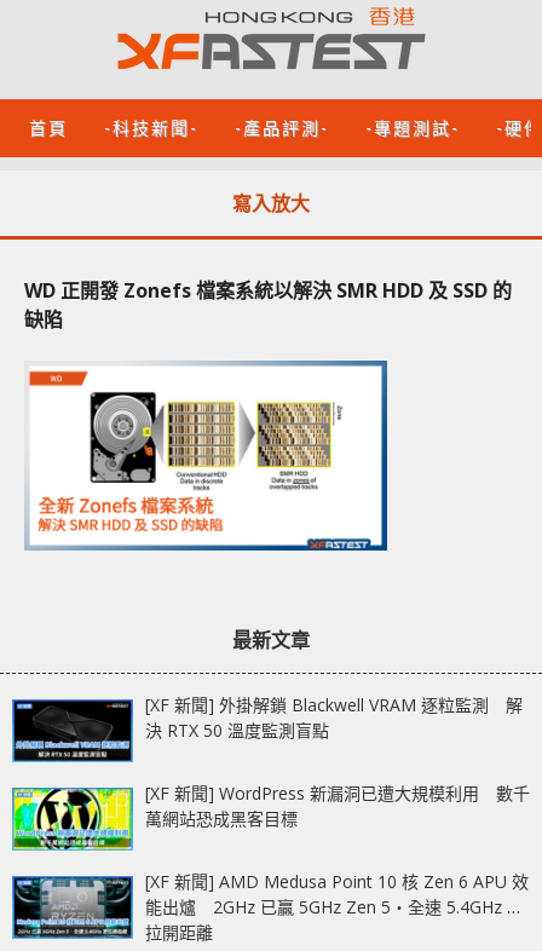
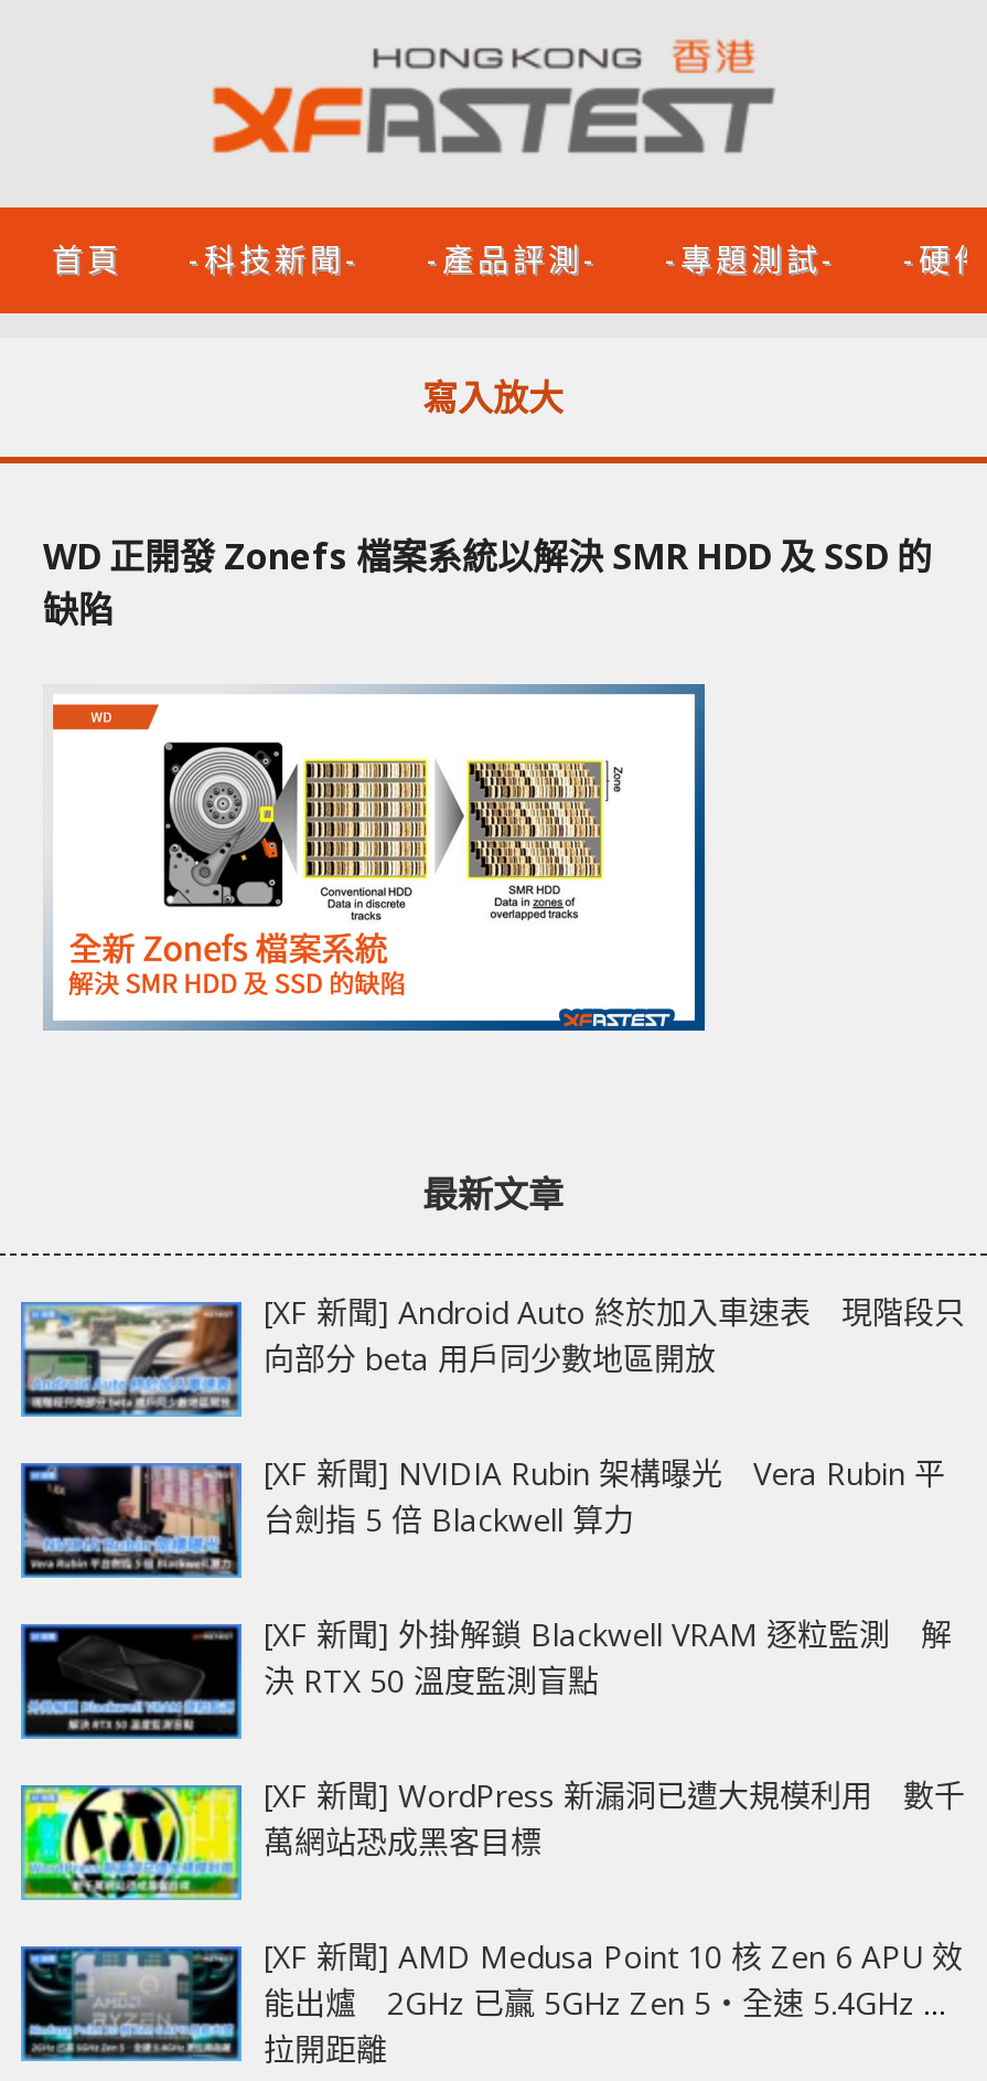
none -> [21,1291,965,1540] [image] | [XF 新聞] Android Auto 終於加入車速表 現階段只 | 向部分 beta 用戶同少數地區開放 | [XF 新聞] NVIDIA Rubin 架構曝光 Vera Rubin 平 | 台劍指 5 倍 Blackwell 算力
none -> [21,1461,239,1578] [image]

